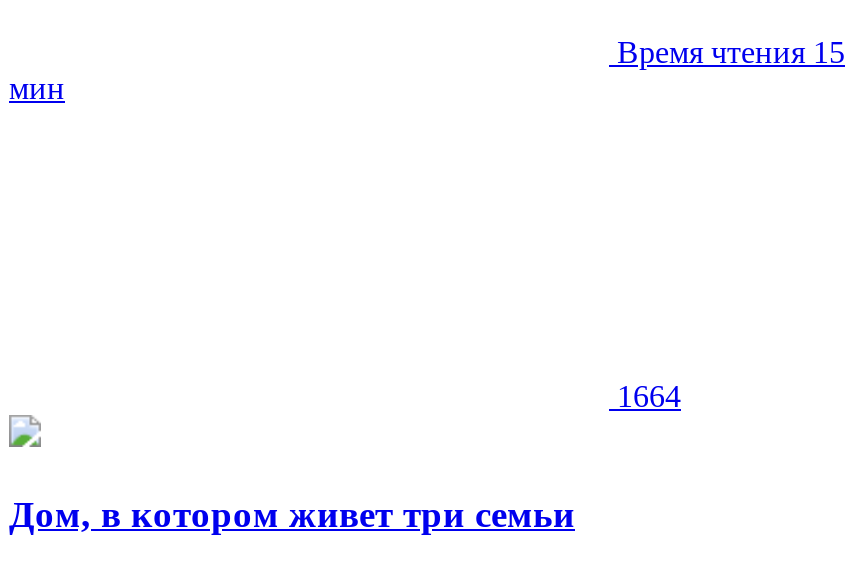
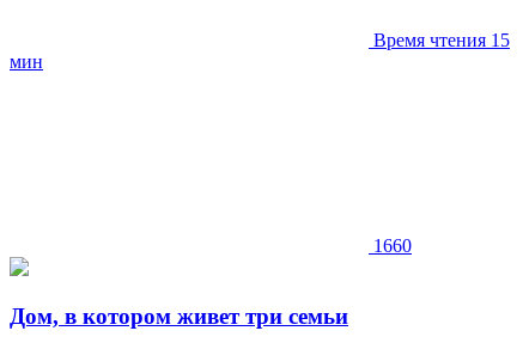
[609,379,681,413] 1664 -> [369,236,412,256] 1660

